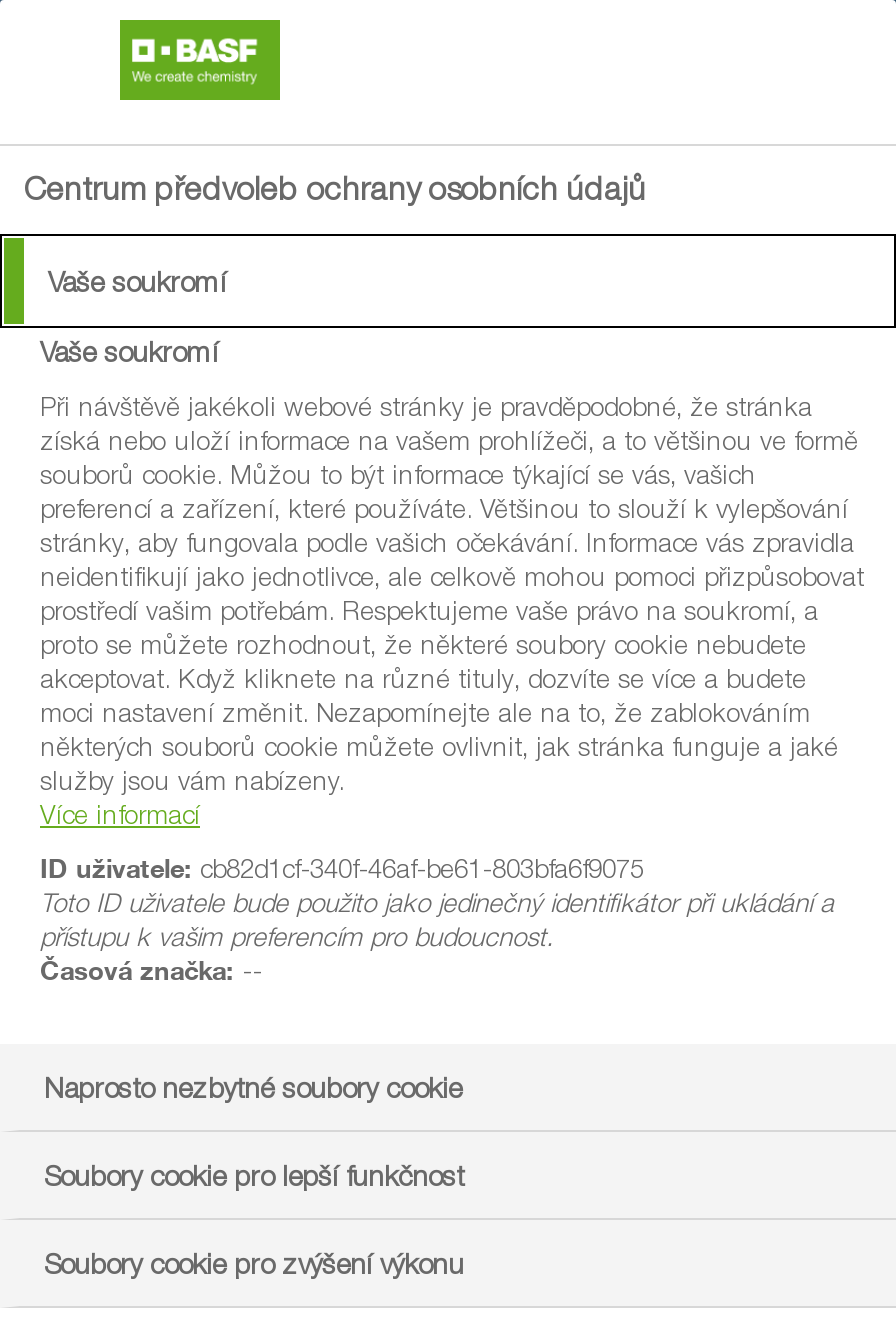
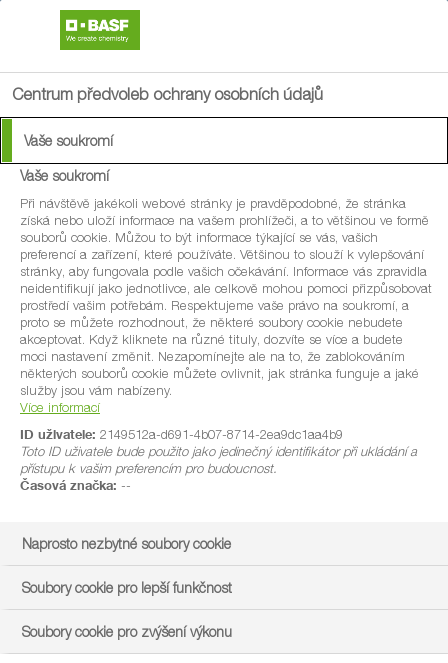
[40,852,644,886] ID uživatele: cb82d1cf-340f-46af-be61-803bfa6f9075 -> [20,426,343,443] ID uživatele: 2149512a-d691-4b07-8714-2ea9dc1aa4b9

